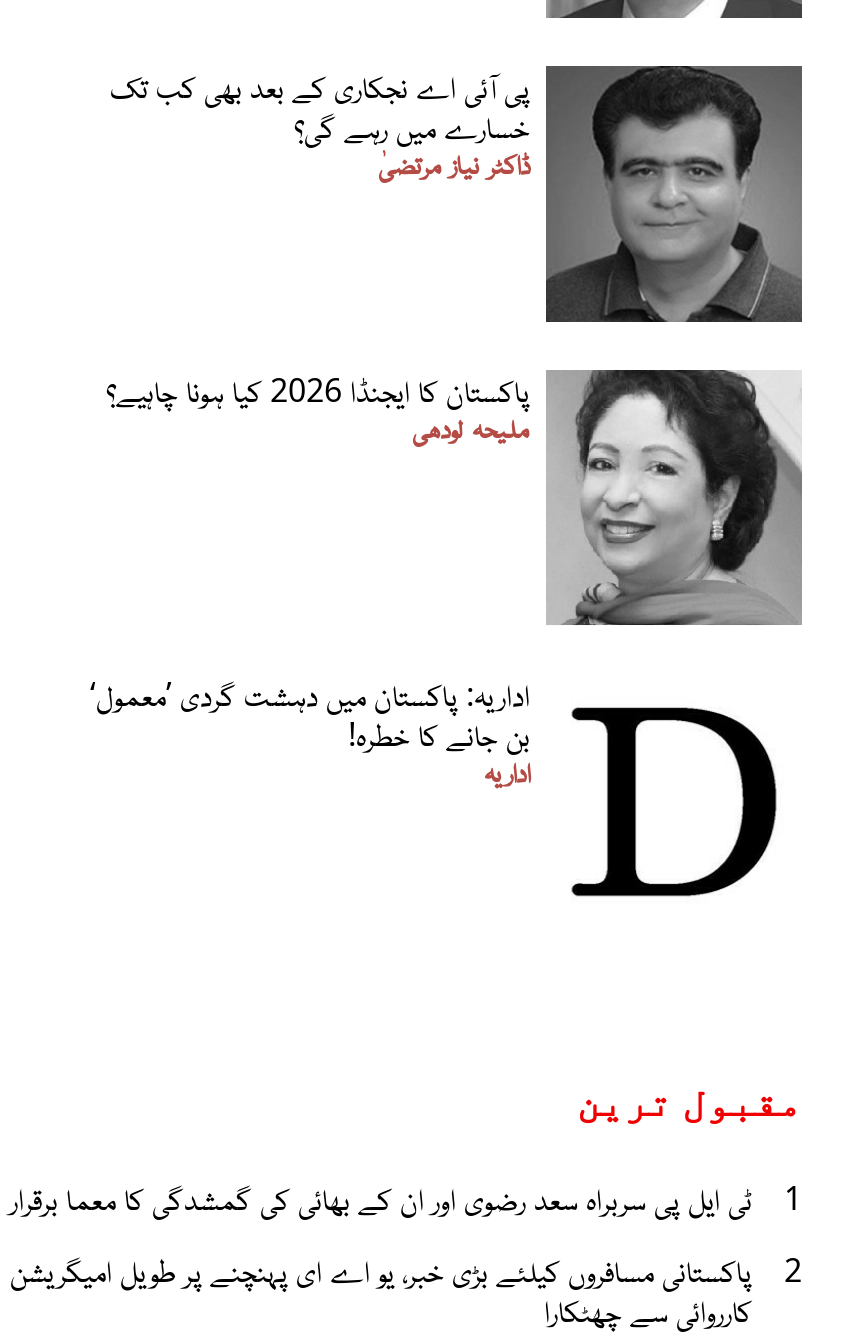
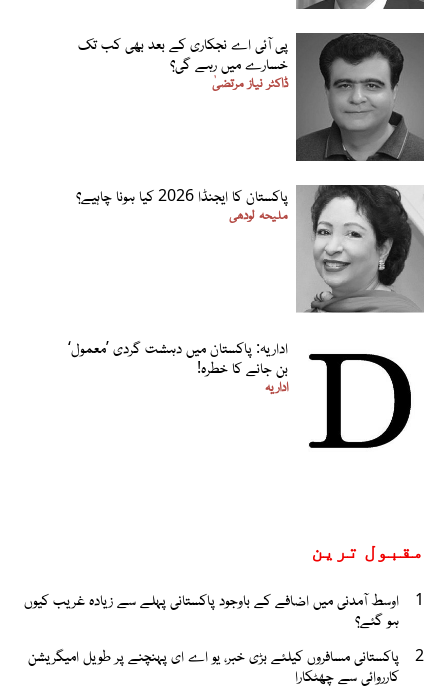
[10,1177,752,1221] ٹی ایل پی سربراہ سعد رضوی اور ان کے بھائی کی گمشدگی کا معما برقرار -> [24,588,399,630] اوسط آمدنی میں اضافے کے باوجود پاکستانی پہلے سے زیادہ غریب کیوں | ہو گئے؟

